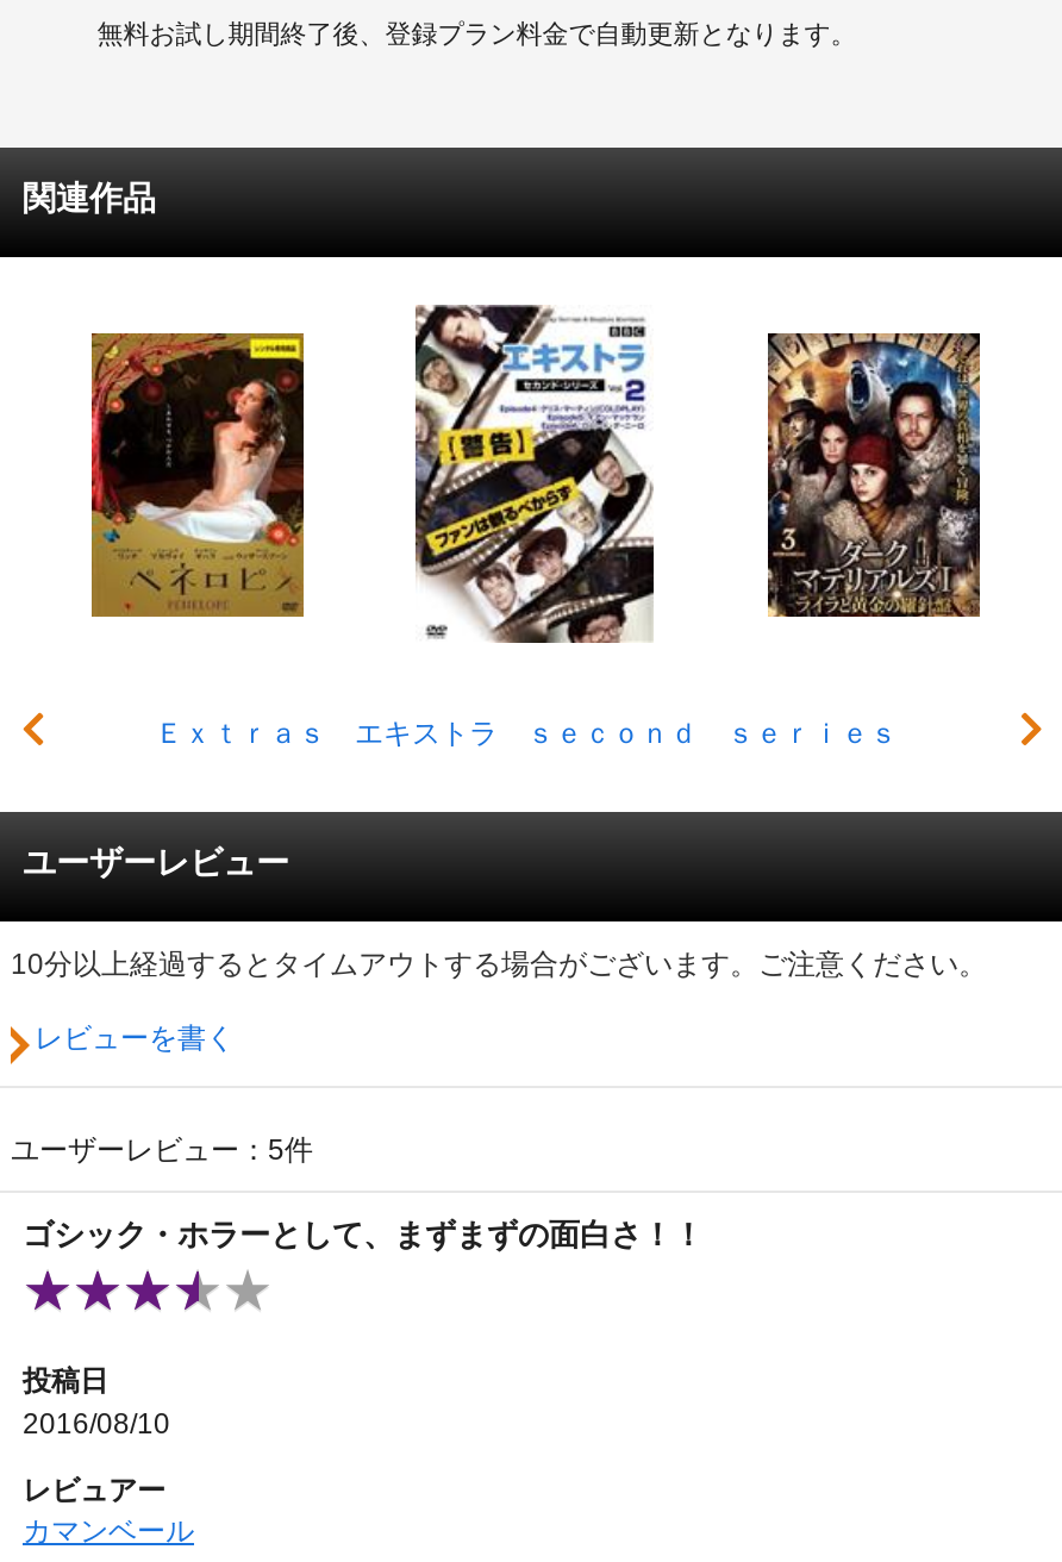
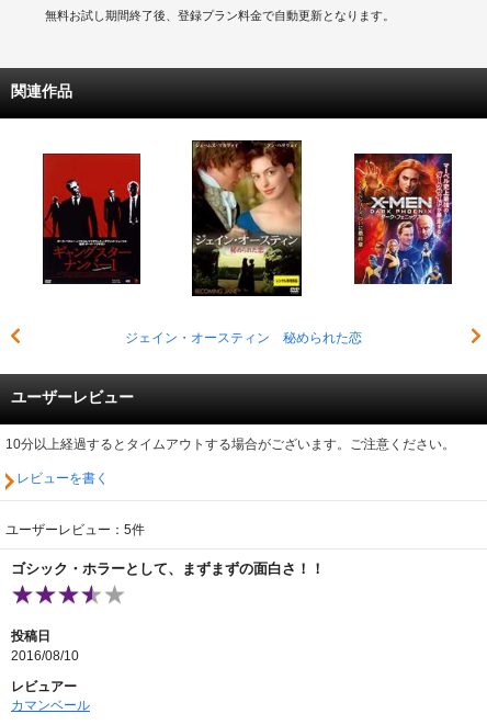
[155,302,898,749] [image] | Ｅｘｔｒａｓ エキストラ ｓｅｃｏｎｄ ｓｅｒｉｅｓ -> [124,139,361,345] [image] | ジェイン・オースティン 秘められた恋
[89,331,306,619] [image] -> [42,152,141,285] [image]
[766,331,982,619] [image] -> [353,152,453,285] [image]

